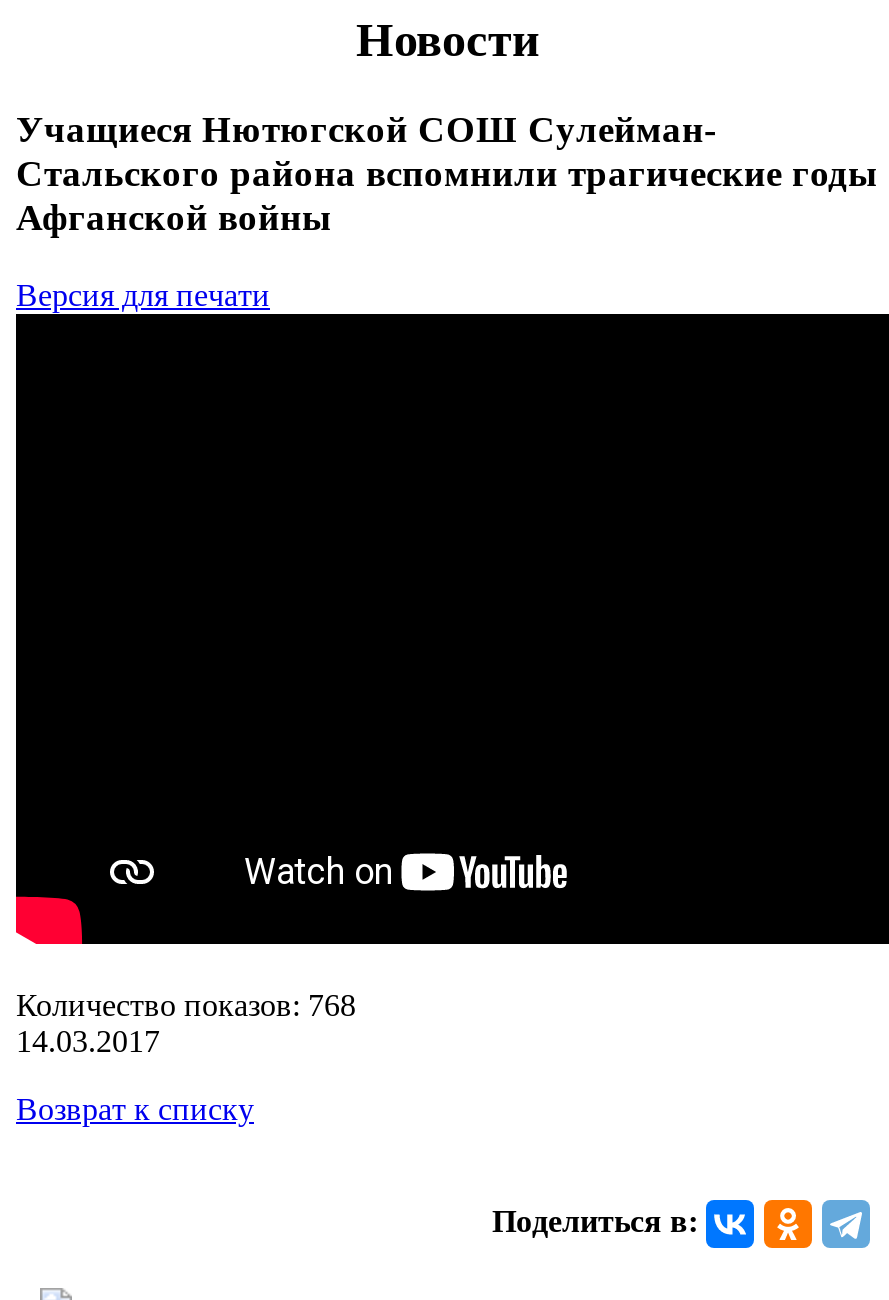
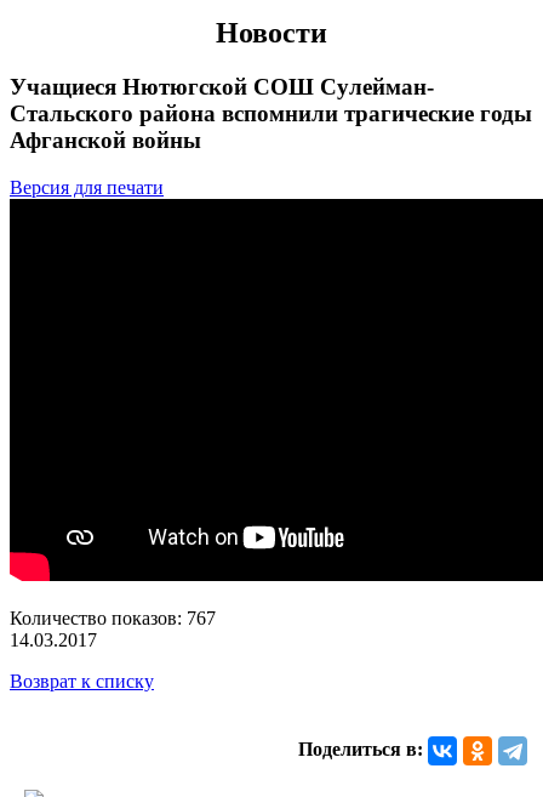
[16,988,356,1022] Количество показов: 768 -> [10,608,216,628] Количество показов: 767

